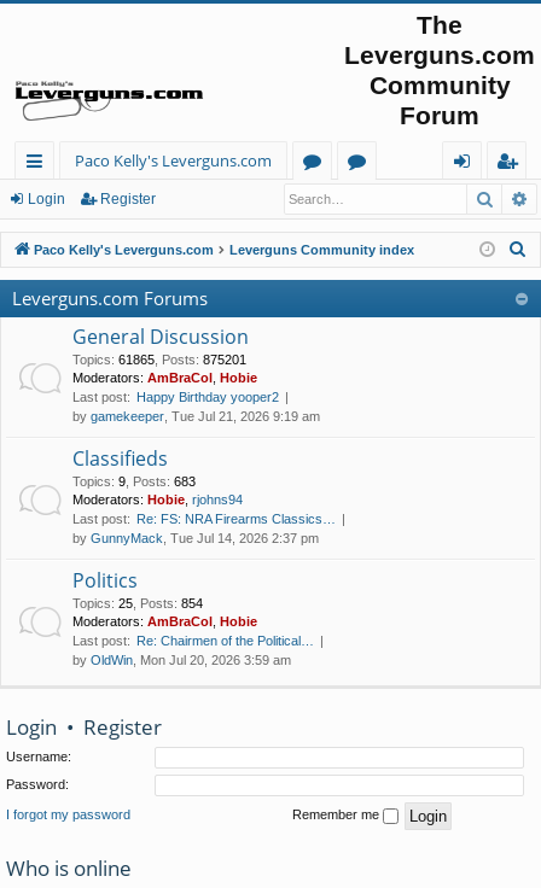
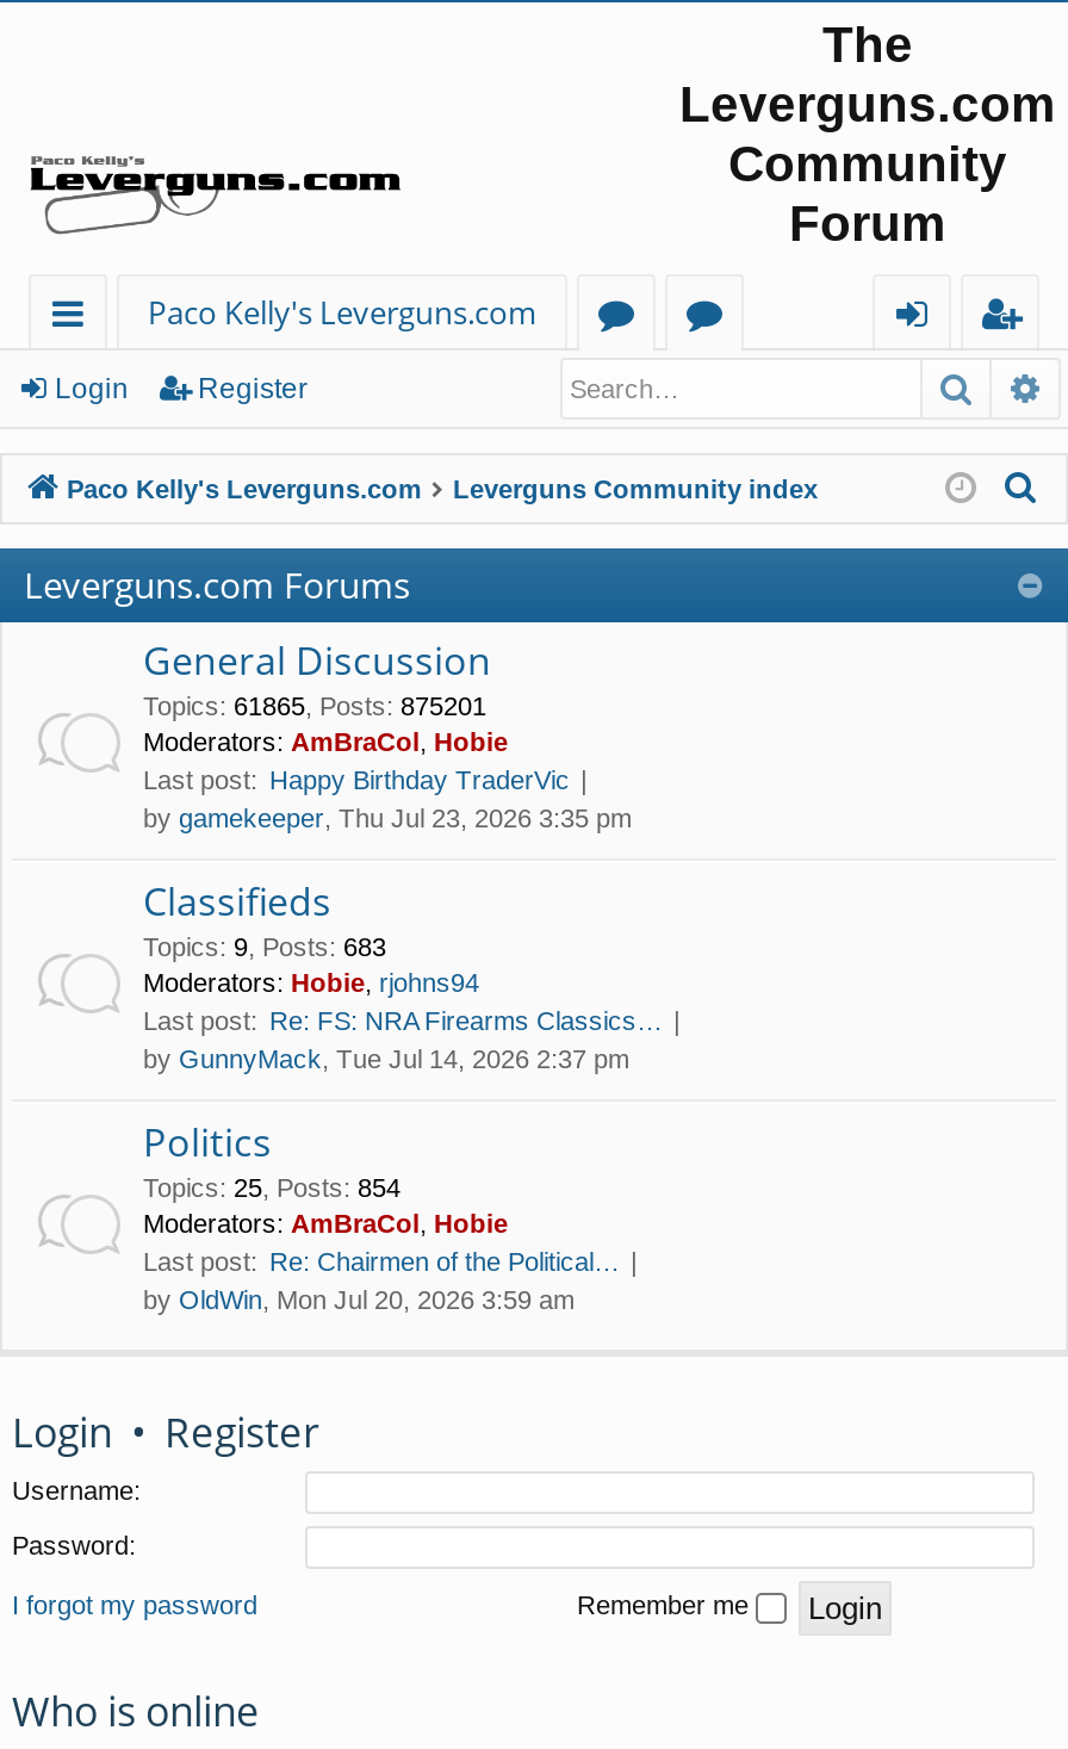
[72,390,279,404] Last post: Happy Birthday yooper2 -> [143,765,570,794] Last post: Happy Birthday TraderVic
[72,409,320,423] by gamekeeper, Tue Jul 21, 2026 9:19 am -> [143,804,632,832] by gamekeeper, Thu Jul 23, 2026 3:35 pm

